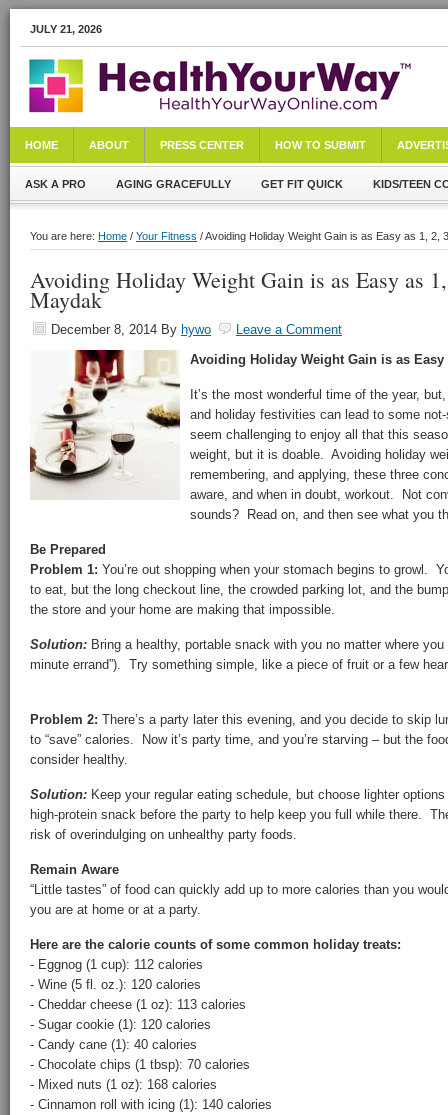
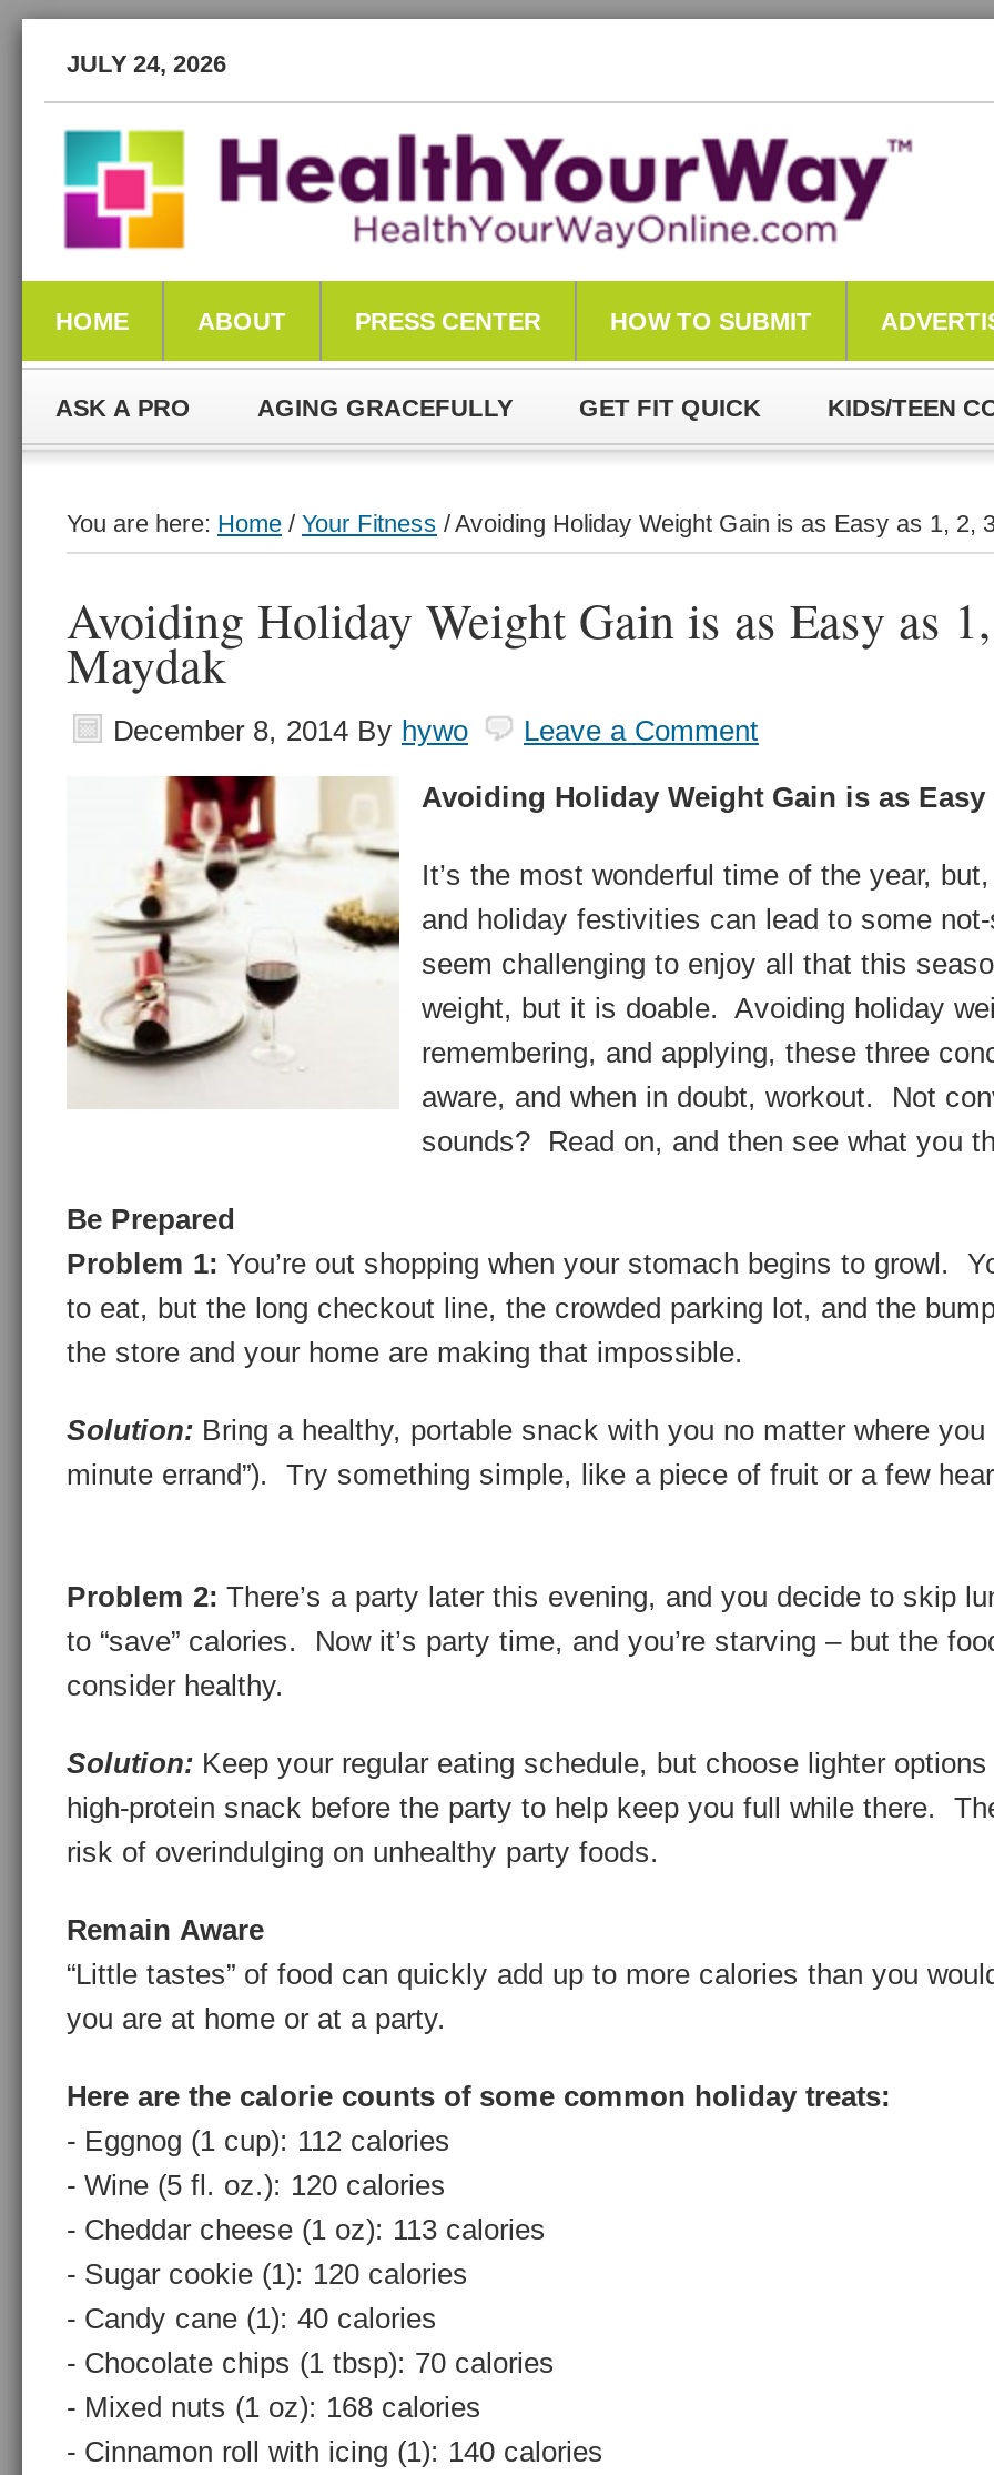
[30,23,102,35] JULY 21, 2026 -> [67,50,226,77] JULY 24, 2026

